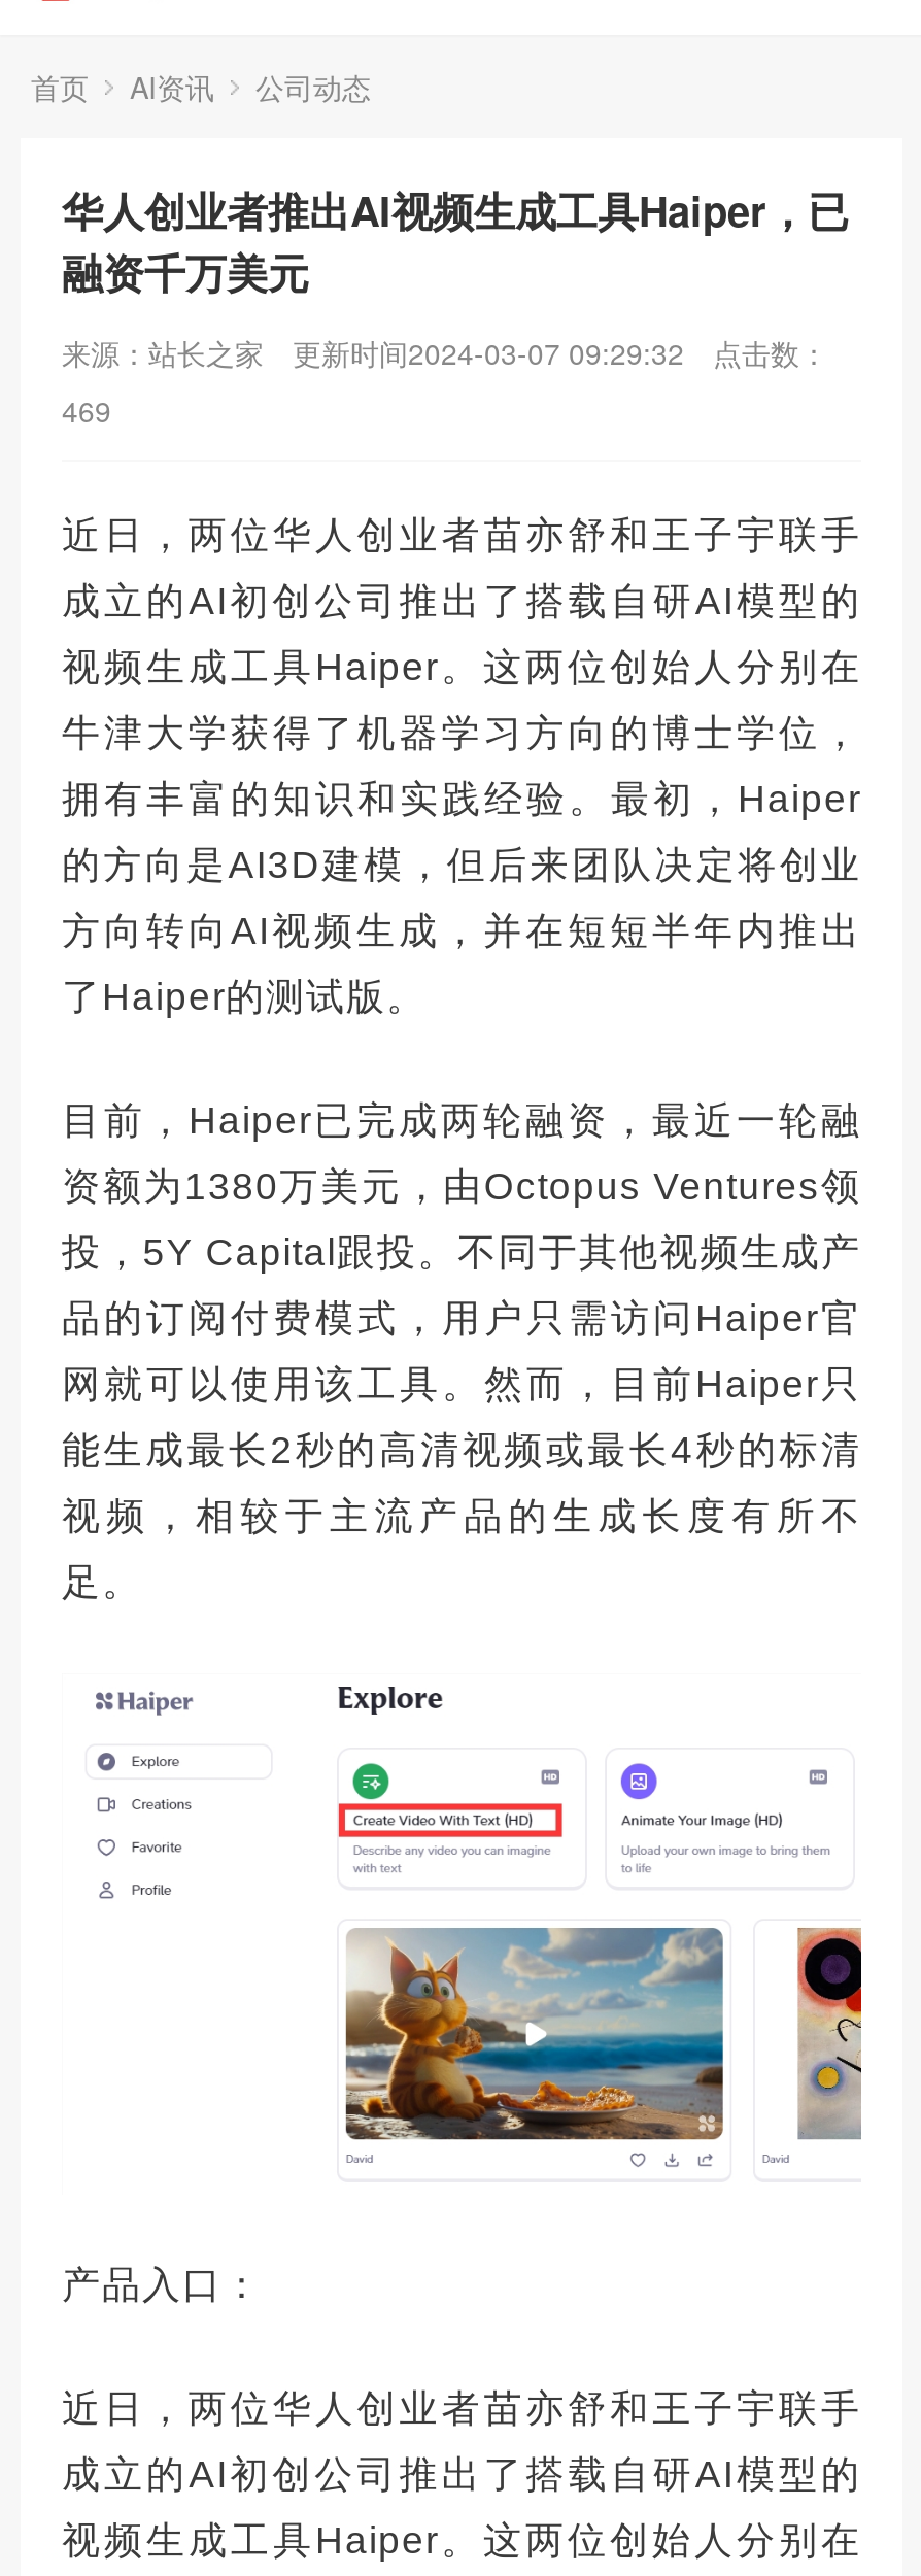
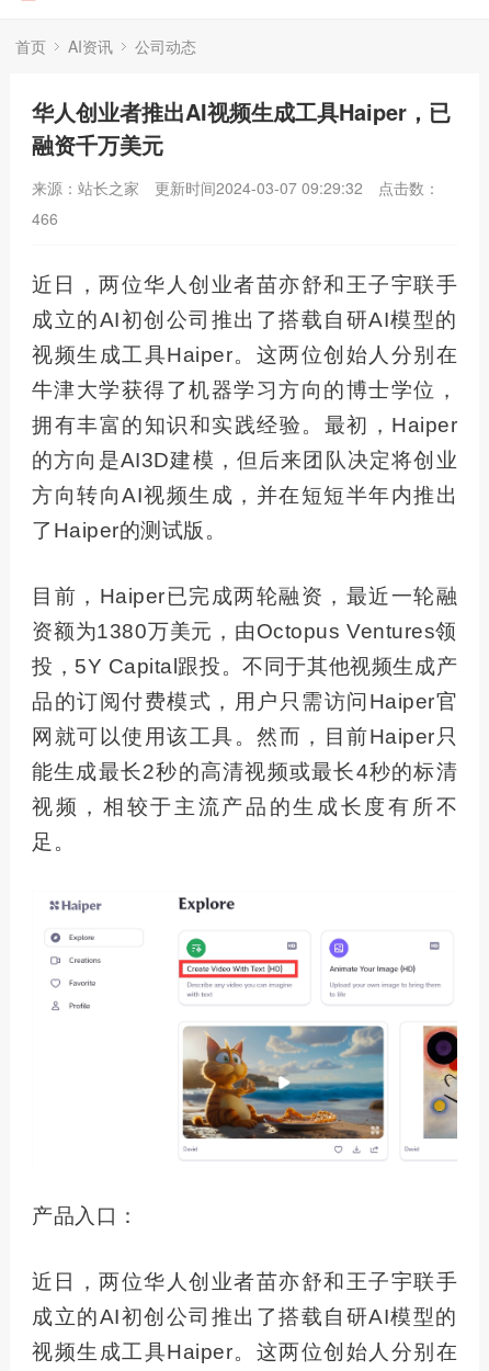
[62,389,111,431] 469 -> [32,207,58,229] 466

